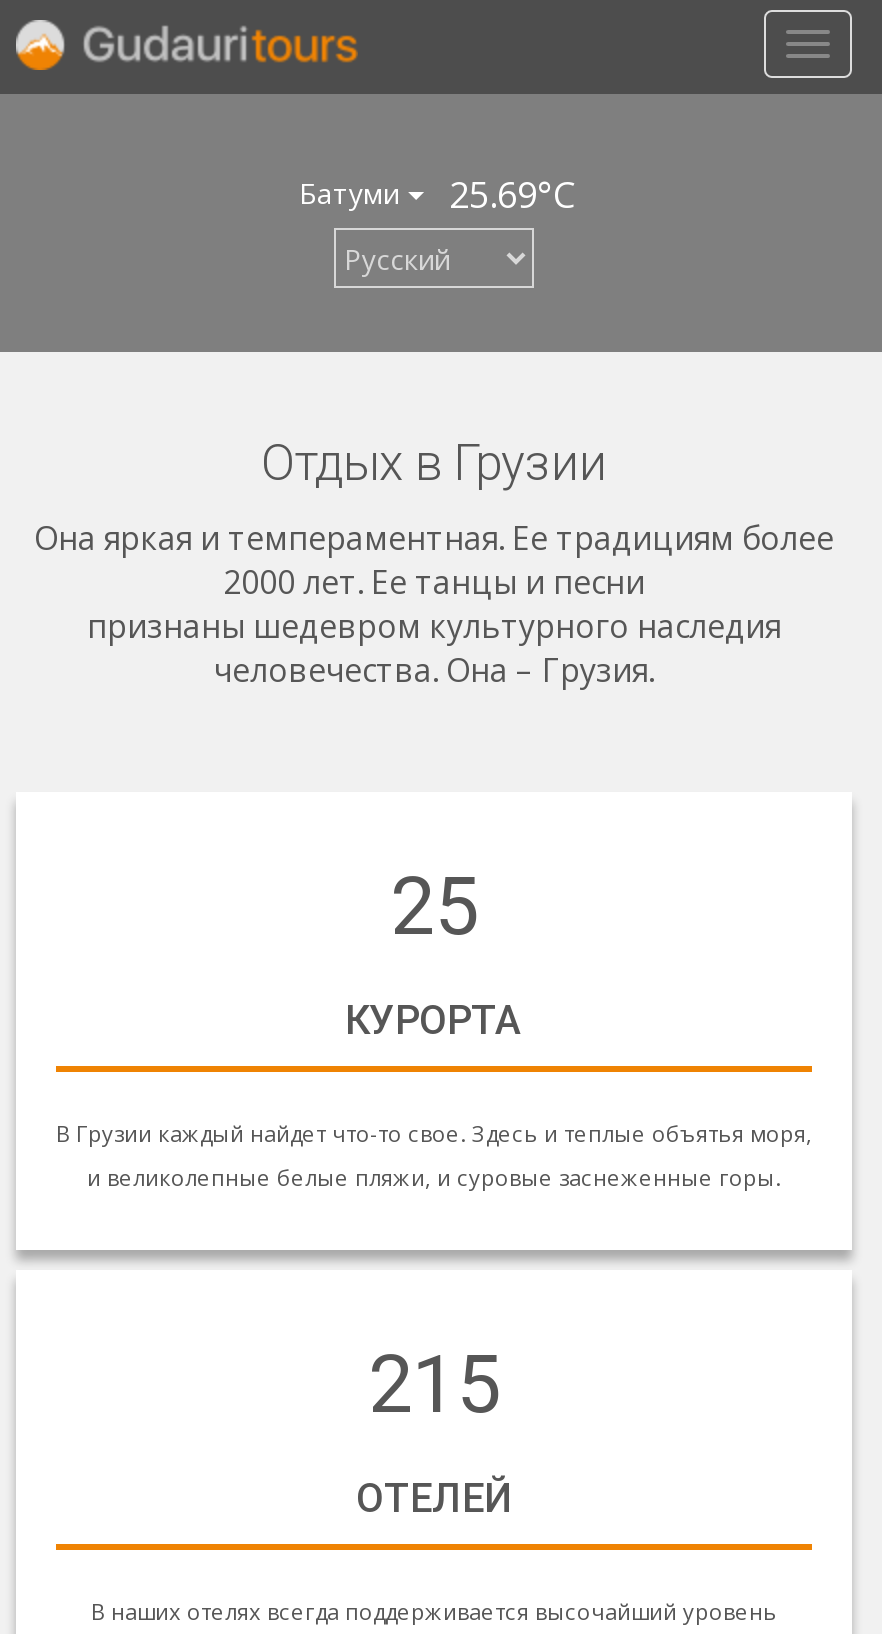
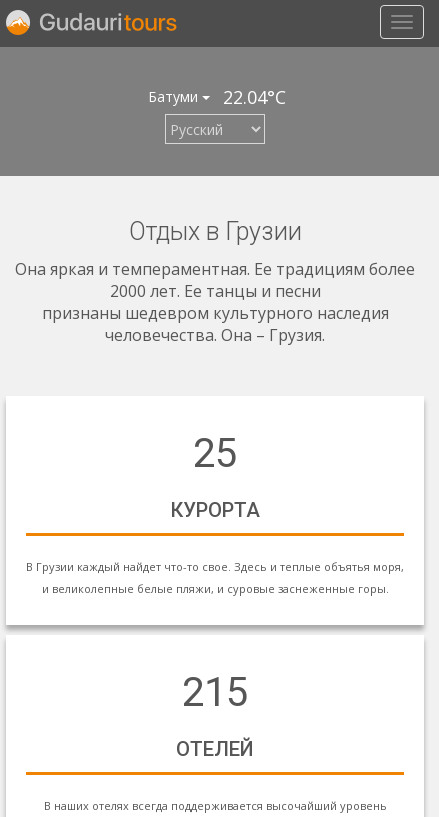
[299,170,575,218] Батуми 25.69°C -> [147,85,285,109] Батуми 22.04°C

